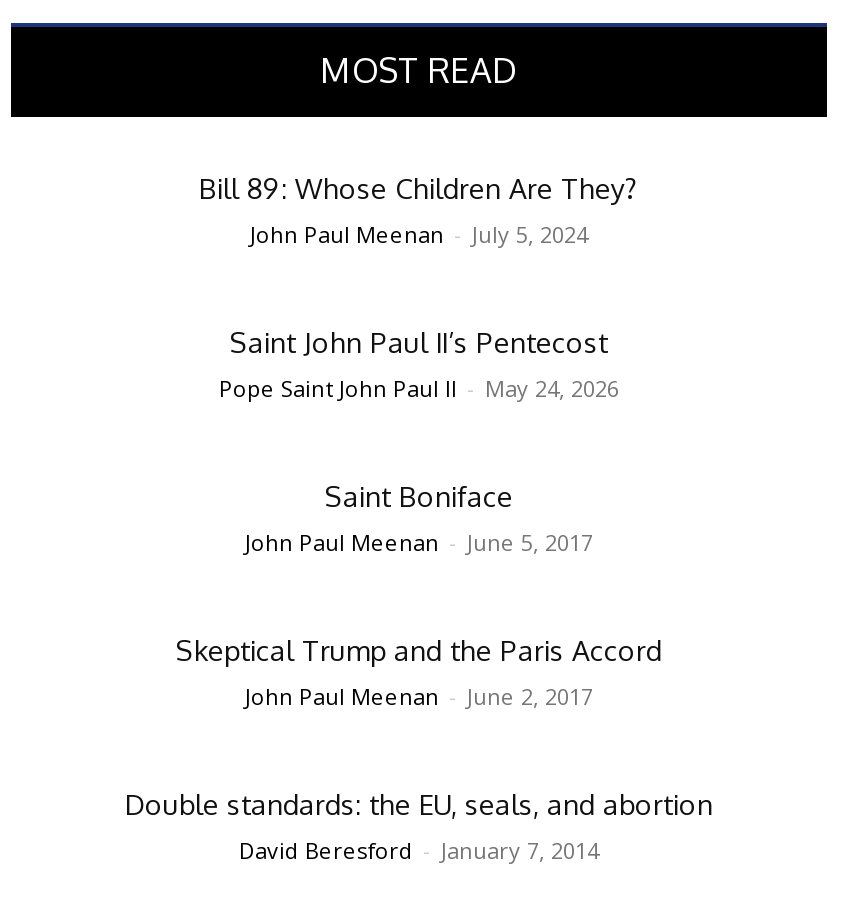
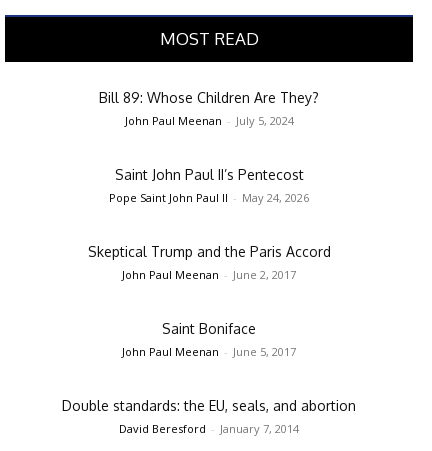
moved [245,479,593,557] -> [122,320,296,359]: Saint Boniface | John Paul Meenan - June 5, 2017
moved [176,633,662,711] -> [87,243,330,282]: Skeptical Trump and the Paris Accord | John Paul Meenan - June 2, 2017

